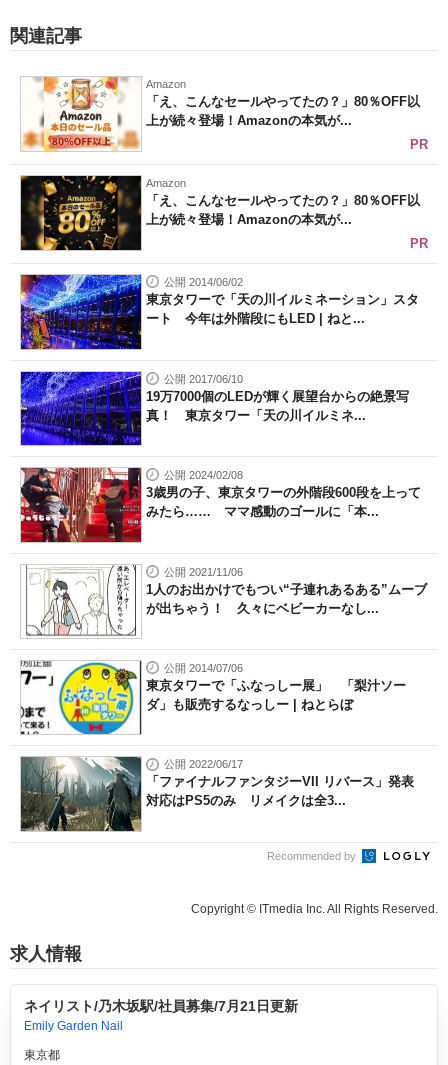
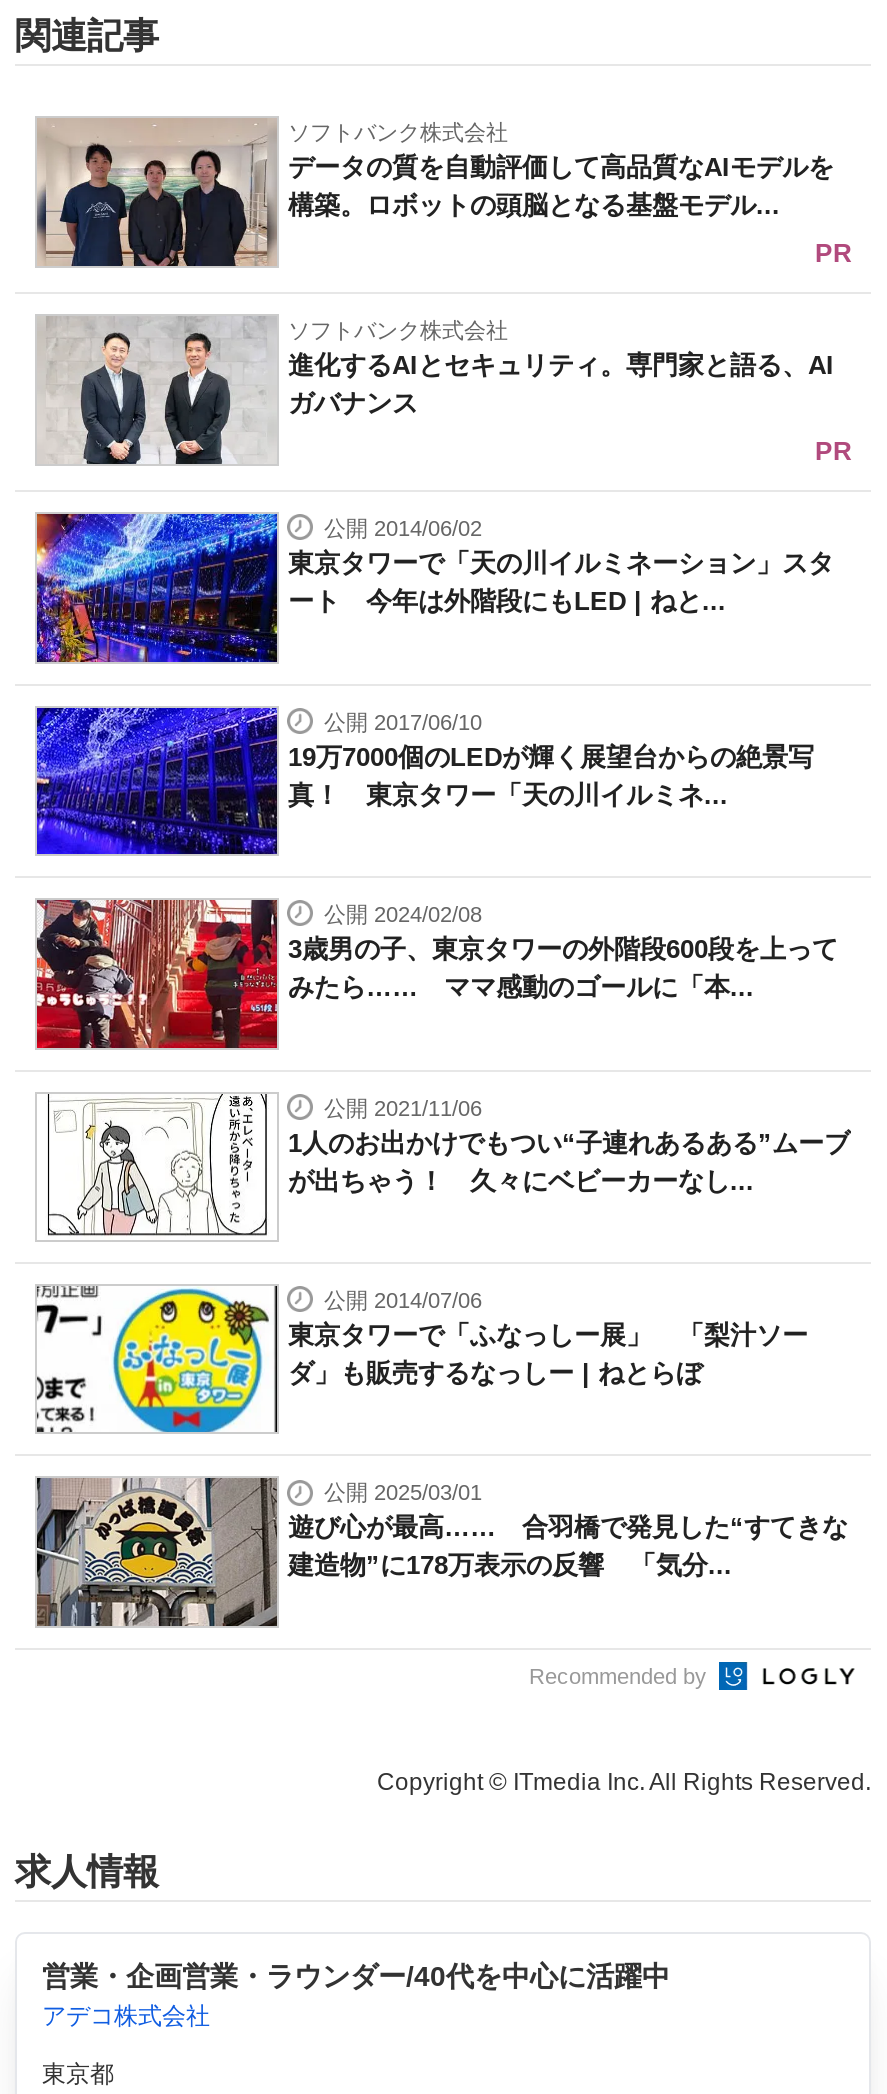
[21,77,420,152] [image] | Amazon | 「え、こんなセールやってたの？」80％OFF以 | 上が続々登場！Amazonの本気が... -> [35,118,834,268] [image] | ソフトバンク株式会社 | データの質を自動評価して高品質なAIモデルを | 構築。ロボットの頭脳となる基盤モデル...
[20,175,420,251] [image] | Amazon | 「え、こんなセールやってたの？」80％OFF以 | 上が続々登場！Amazonの本気が... -> [37,316,834,466] [image] | ソフトバンク株式会社 | 進化するAIとセキュリティ。専門家と語る、AI | ガバナンス
[21,757,427,832] [image] | 公開 2022/06/17 | 「ファイナルファンタジーVII リバース」発表 | 対応はPS5のみ リメイクは全3... -> [35,1476,848,1628] [image] | 公開 2025/03/01 | 遊び心が最高…… 合羽橋で発見した“すてきな | 建造物”に178万表示の反響 「気分...
[23,998,297,1033] ネイリスト/乃木坂駅/社員募集/7月21日更新 | Emily Garden Nail -> [42,1961,670,2031] 営業・企画営業・ラウンダー/40代を中心に活躍中 | アデコ株式会社

